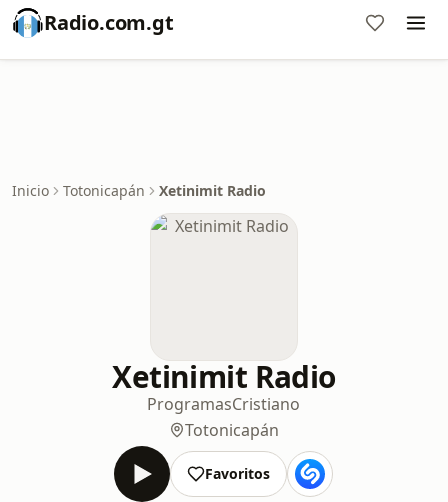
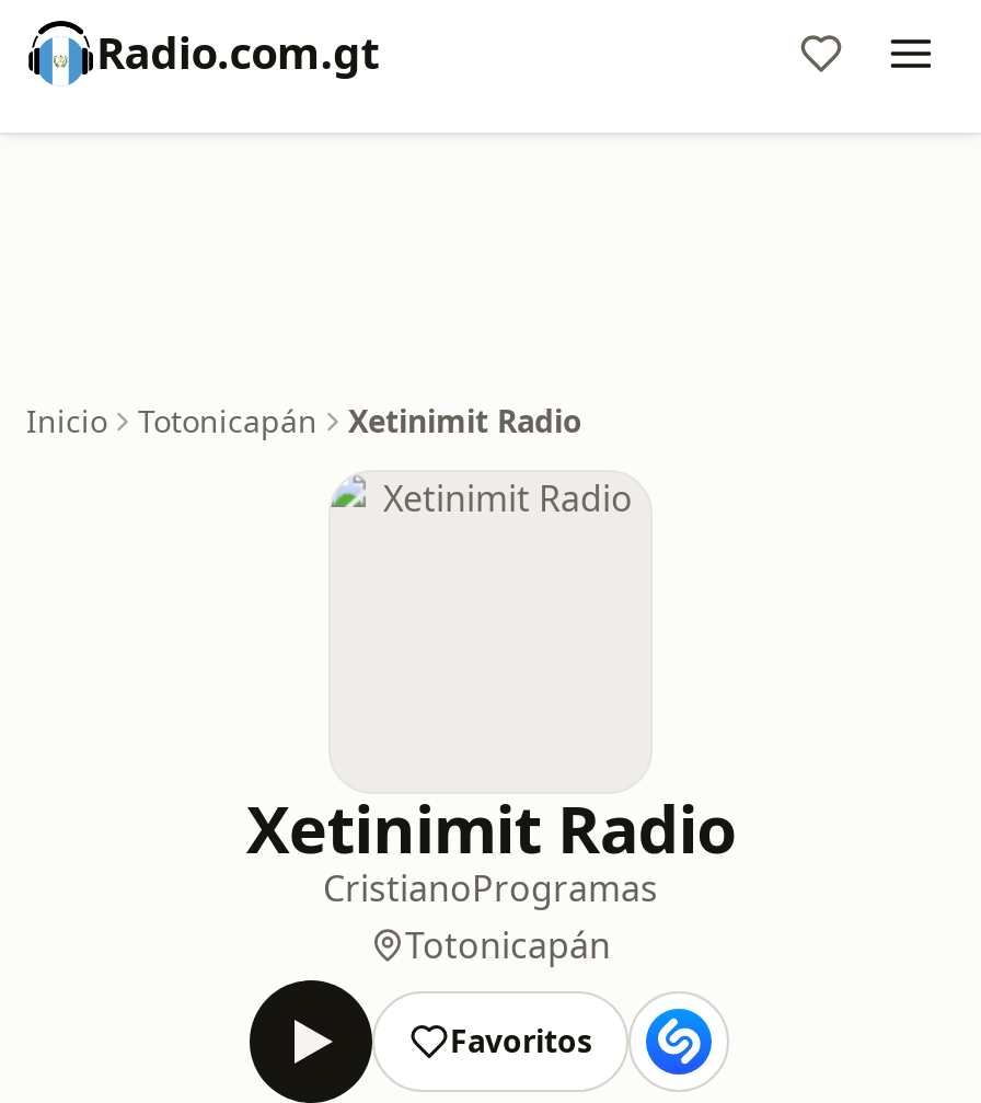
[147,393,300,415] ProgramasCristiano -> [323,864,658,912] CristianoProgramas

